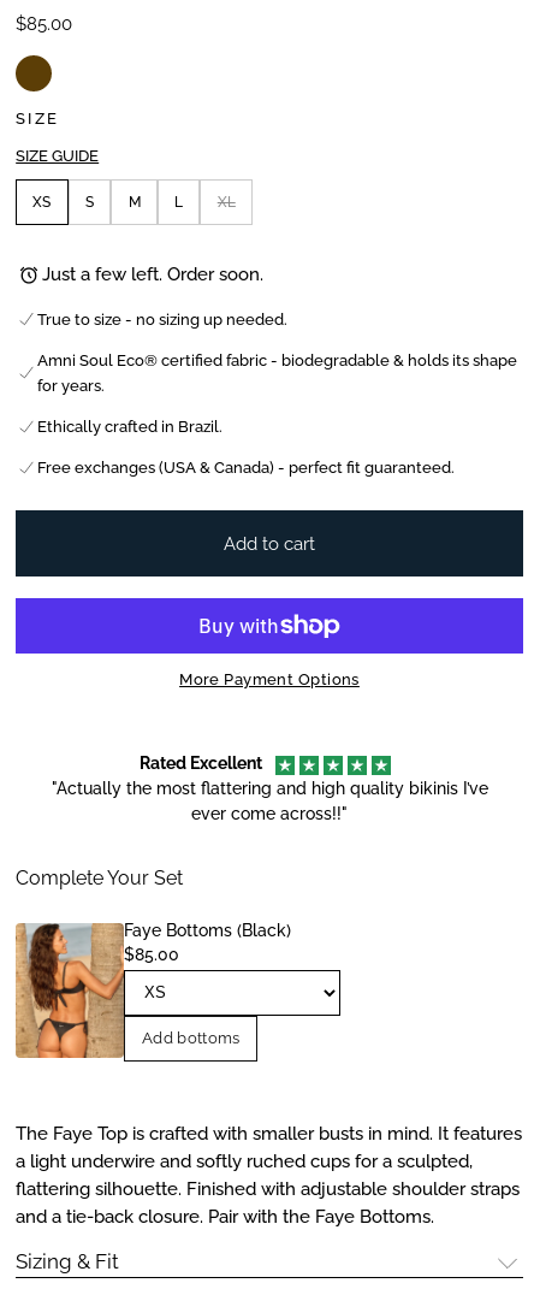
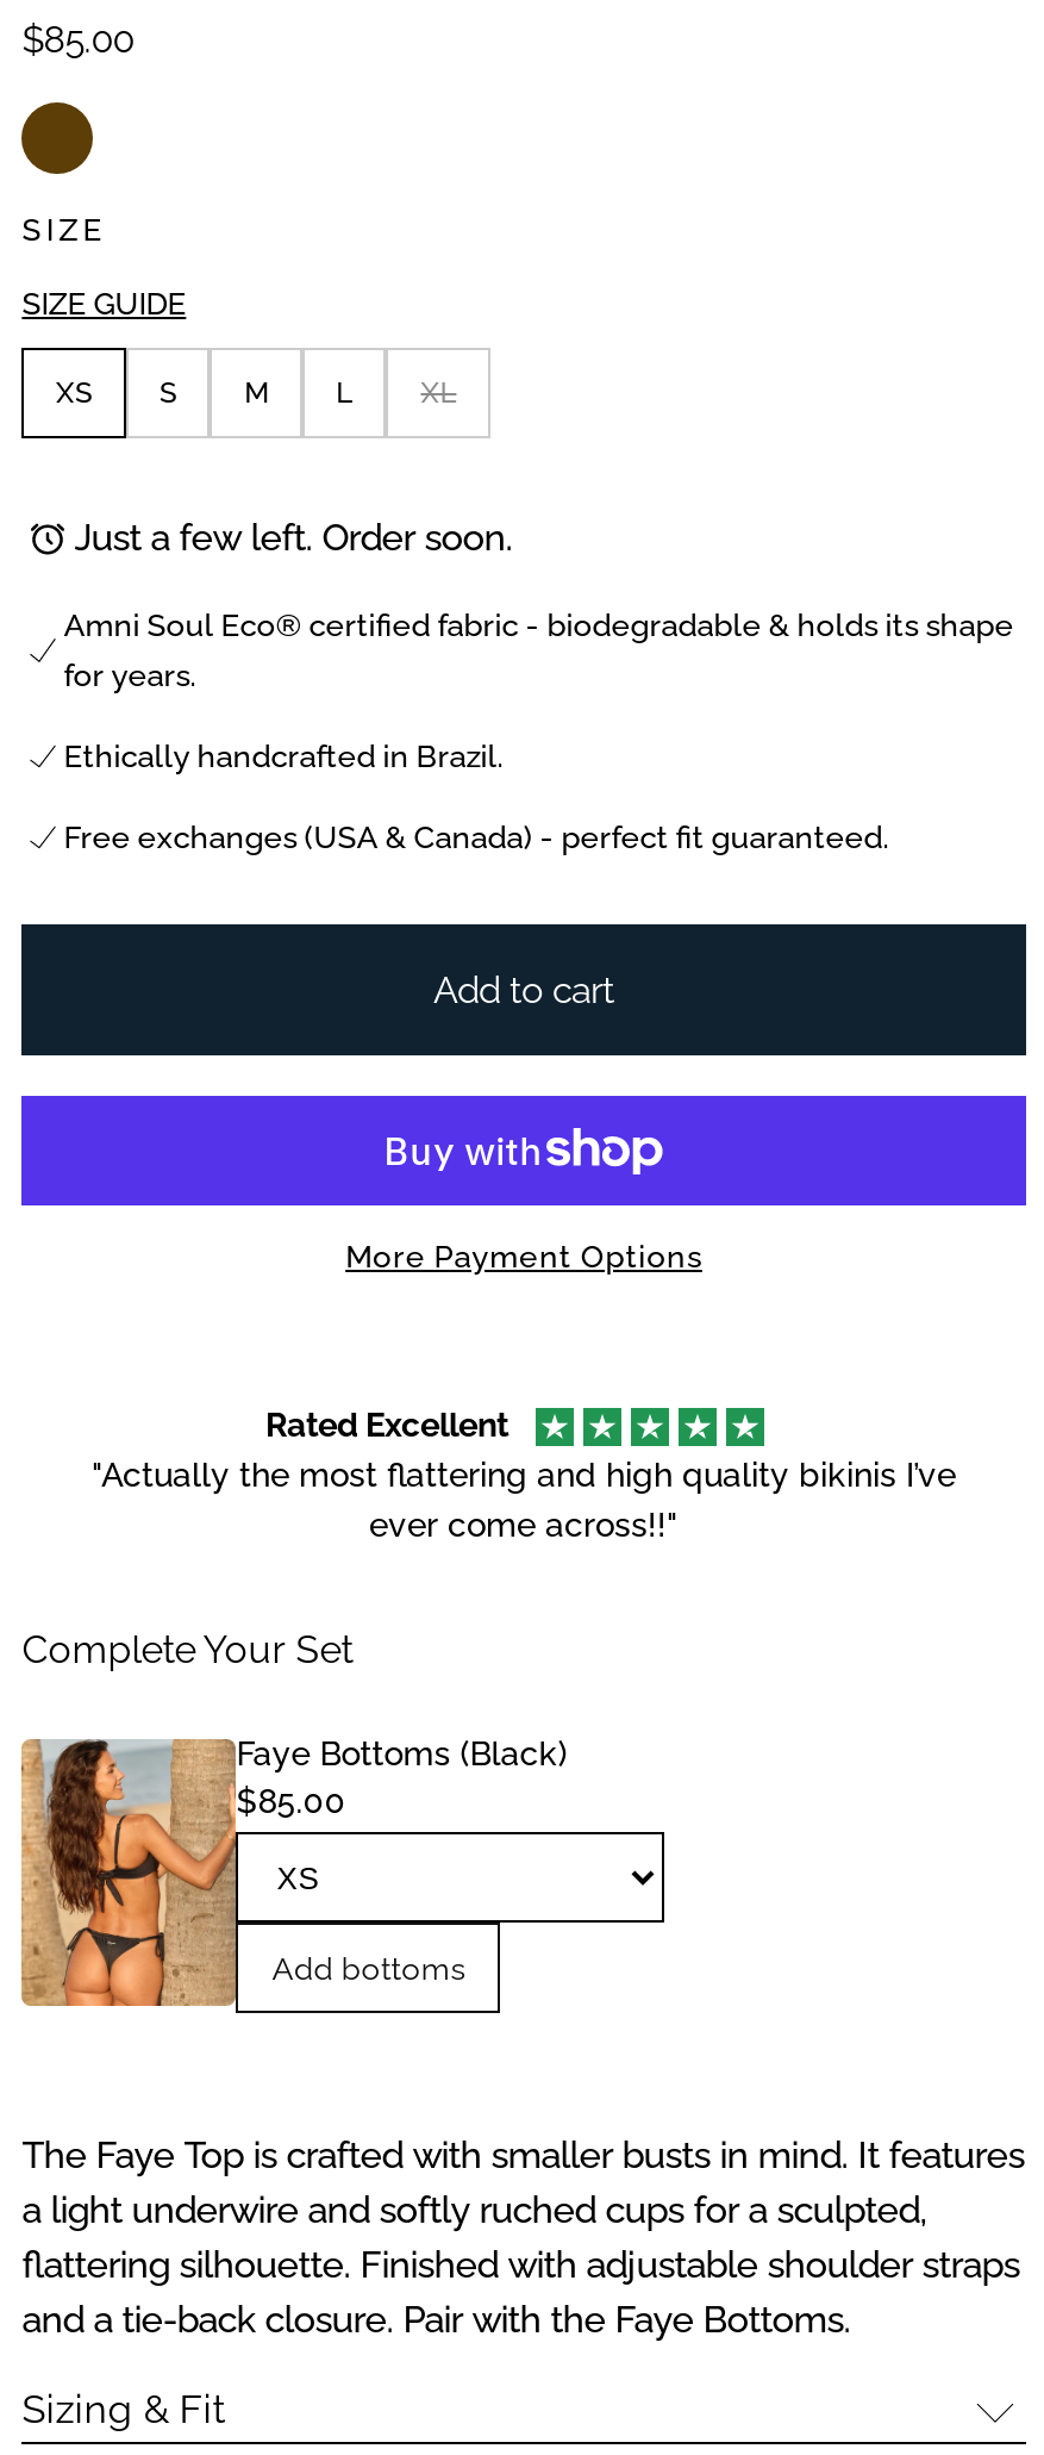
[37,310,287,328] True to size - no sizing up needed. -> none
[37,418,222,436] Ethically crafted in Brazil. -> [64,739,504,775] Ethically handcrafted in Brazil.

